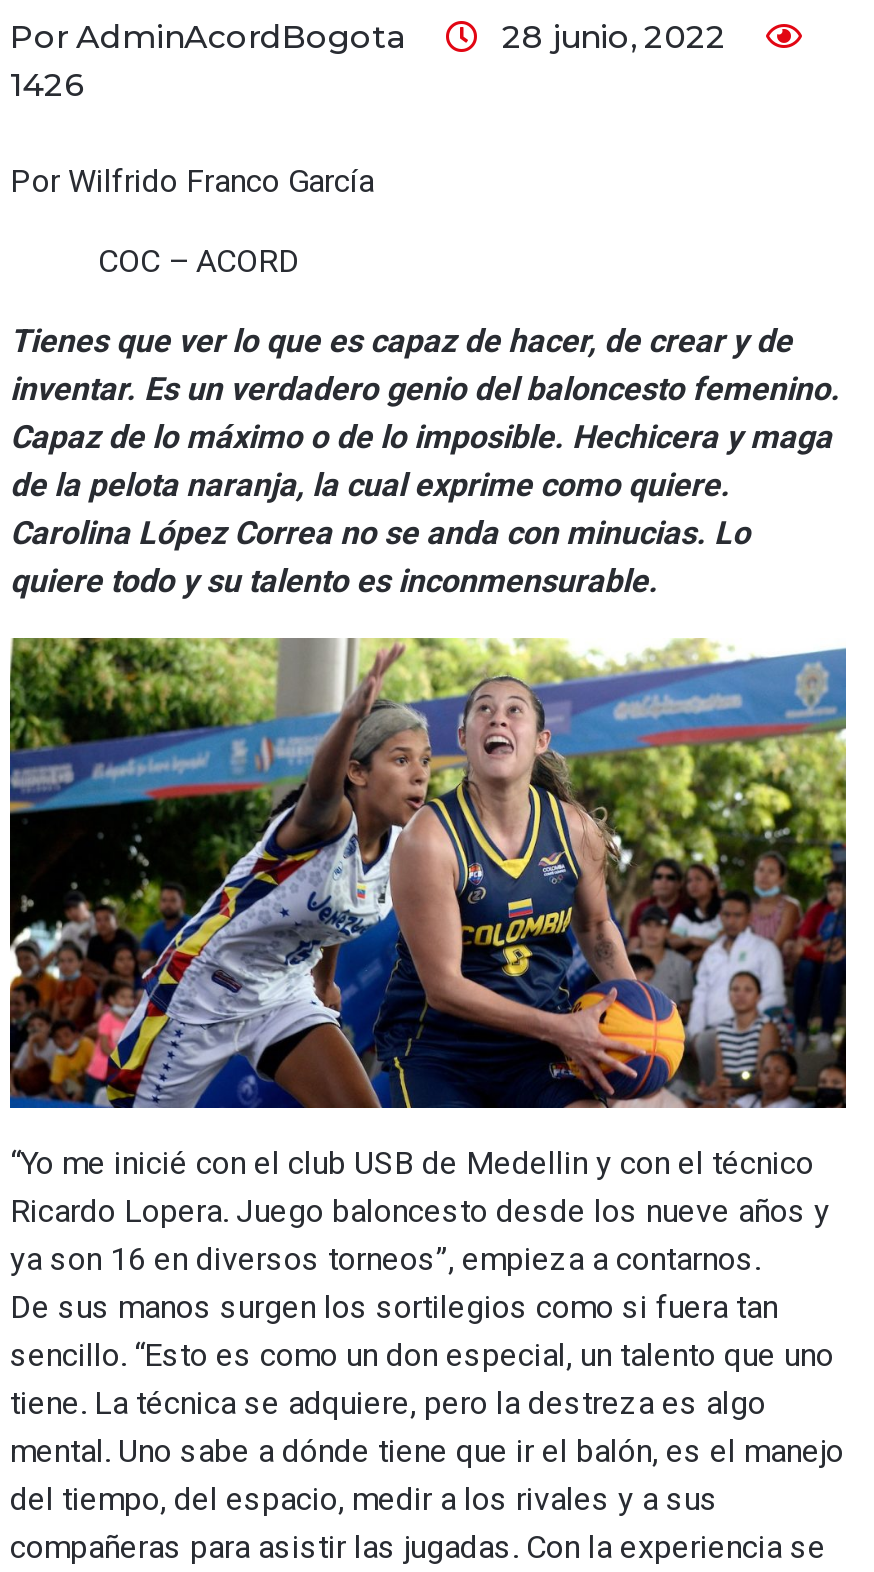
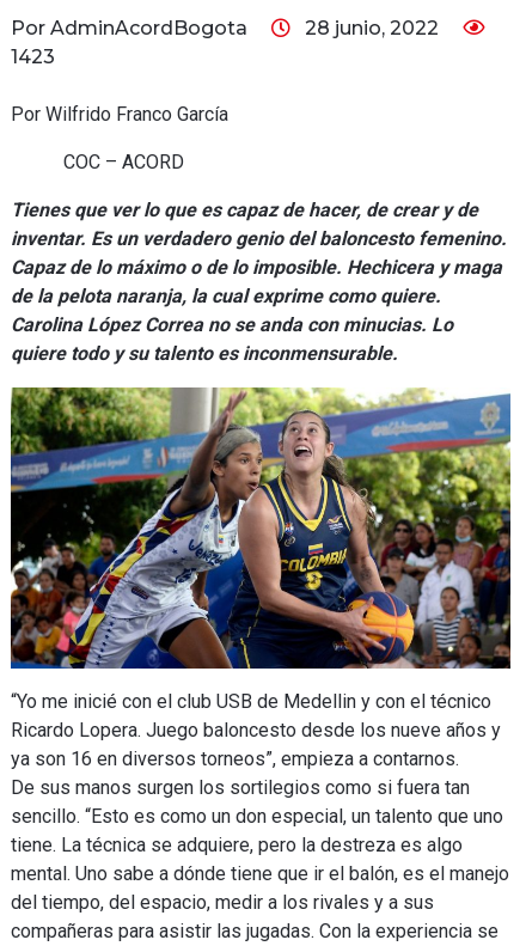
[10,66,84,104] 1426 -> [11,45,55,68] 1423

